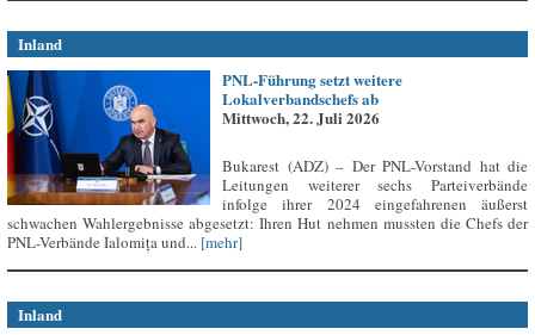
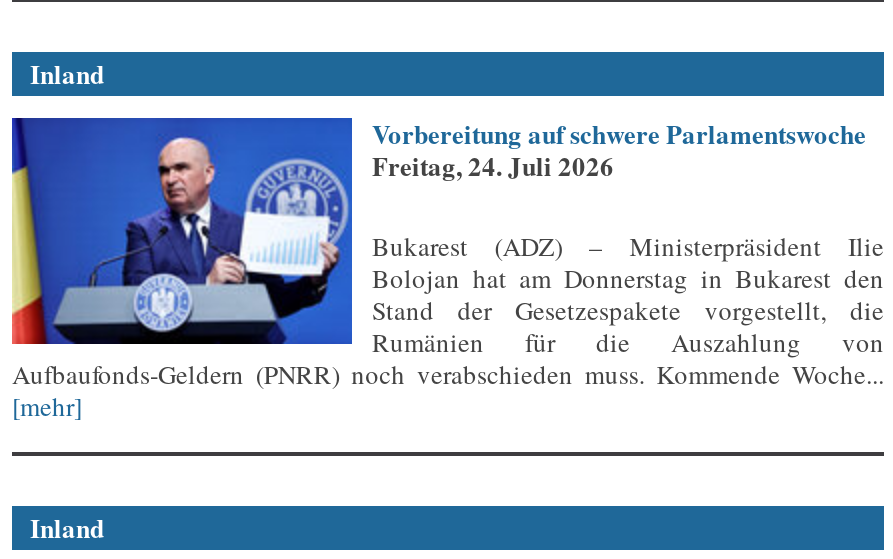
[6,69,528,253] [image] | Bukarest (ADZ) – Der PNL-Vorstand hat die | Leitungen weiterer sechs Parteiverbände | infolge ihrer 2024 eingefahrenen äußerst | schwachen Wahlergebnisse abgesetzt: Ihren Hut nehmen mussten die Chefs der | PNL-Verbände Ialomița und... [mehr] -> [10,118,884,424] [image] | Bukarest (ADZ) – Ministerpräsident Ilie | Bolojan hat am Donnerstag in Bukarest den | Stand der Gesetzespakete vorgestellt, die | Rumänien für die Auszahlung von | Aufbaufonds-Geldern (PNRR) noch verabschieden muss. Kommende Woche... | [mehr]
[222,68,402,129] PNL-Führung setzt weitere | Lokalverbandschefs ab | Mittwoch, 22. Juli 2026 -> [372,114,866,184] Vorbereitung auf schwere Parlamentswoche | Freitag, 24. Juli 2026

